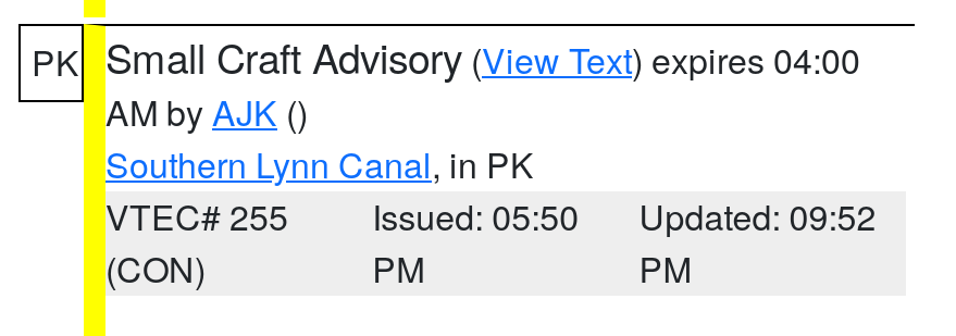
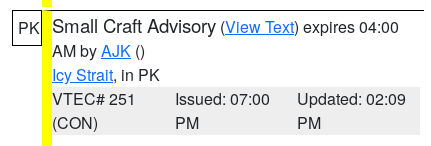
[105,139,534,241] Southern Lynn Canal, in PK | VTEC# 255 -> [52,63,160,110] Icy Strait, in PK | VTEC# 251
[372,191,579,241] Issued: 05:50 -> [175,87,270,110] Issued: 07:00
[639,191,876,241] Updated: 09:52 -> [297,87,406,110] Updated: 02:09

